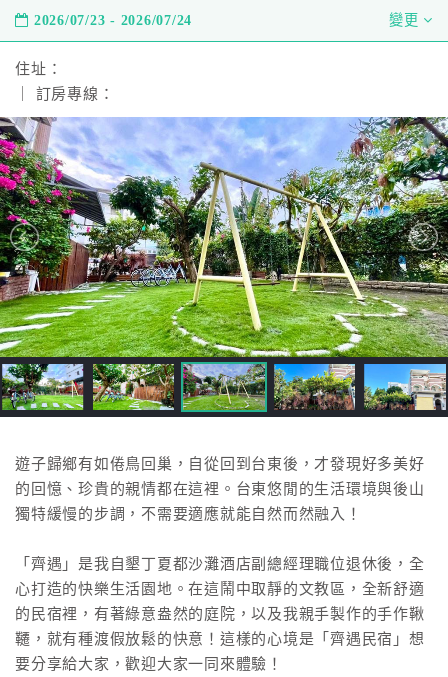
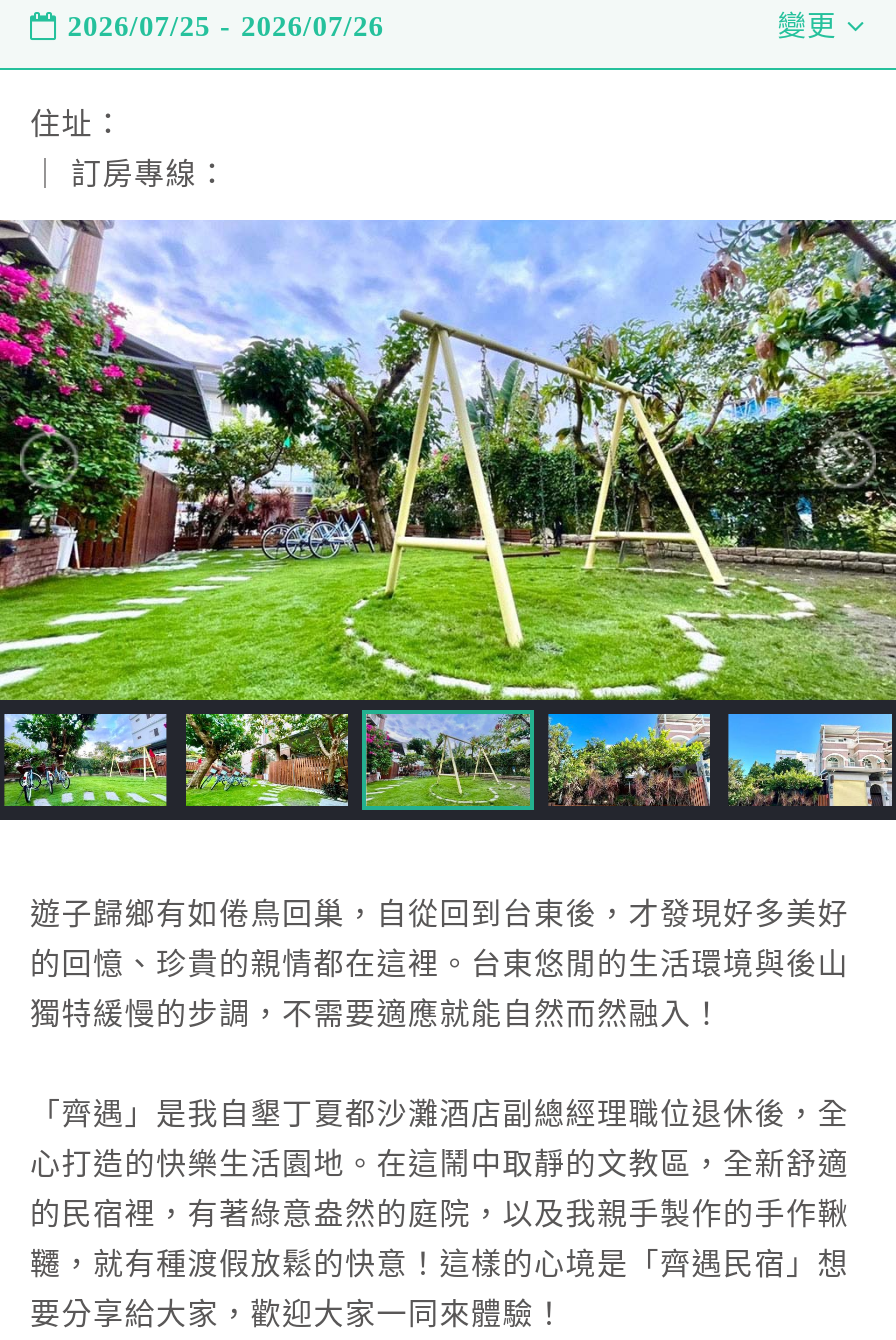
[34,12,192,28] 2026/07/23 - 2026/07/24 -> [68,10,384,42] 2026/07/25 - 2026/07/26

